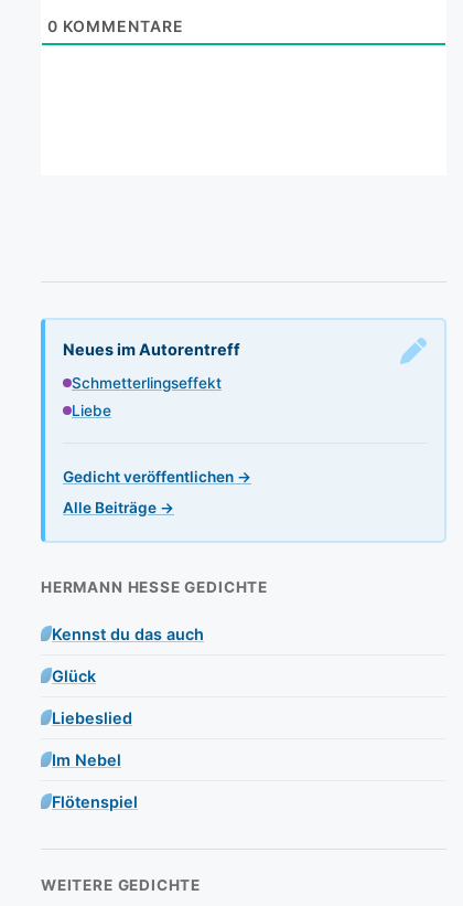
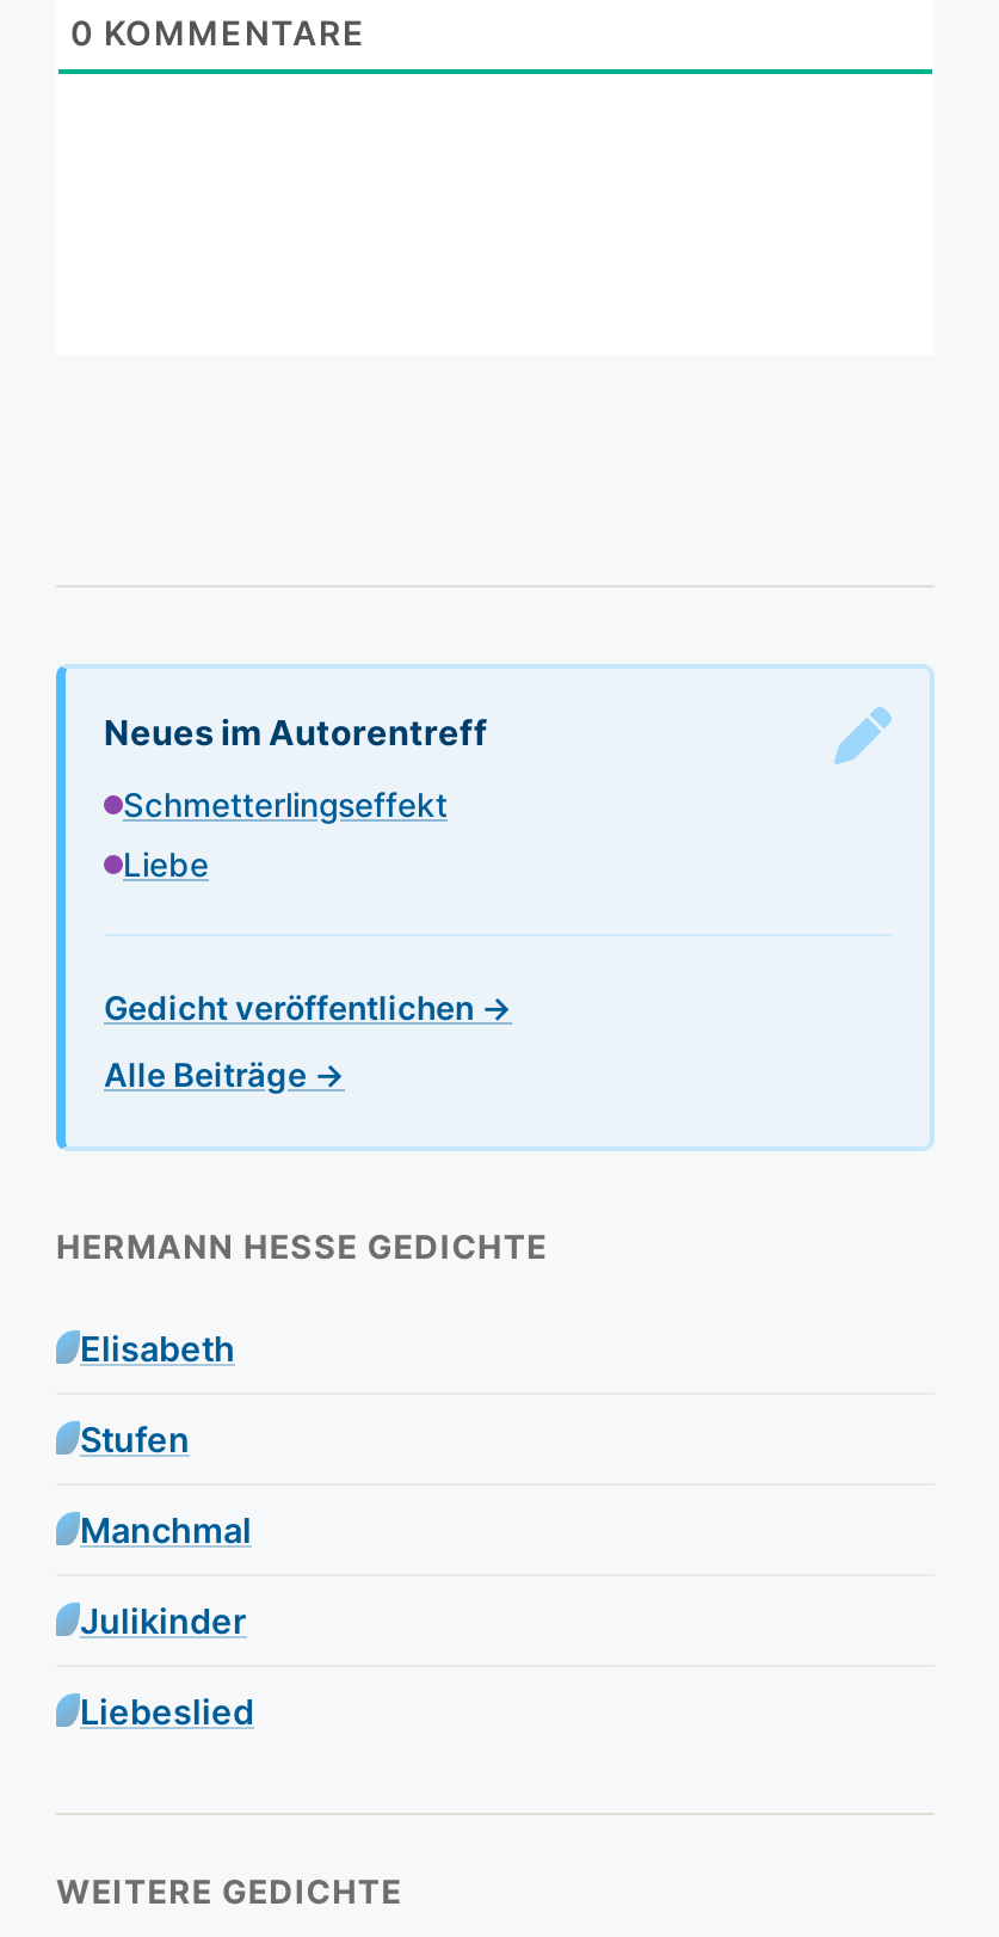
[52,625,204,686] Kennst du das auch | Glück -> [80,1329,252,1642] Elisabeth | Stufen | Manchmal | Julikinder
moved [52,709,132,728] -> [80,1692,254,1733]: Liebeslied
[52,751,138,812] Im Nebel | Flötenspiel -> none

